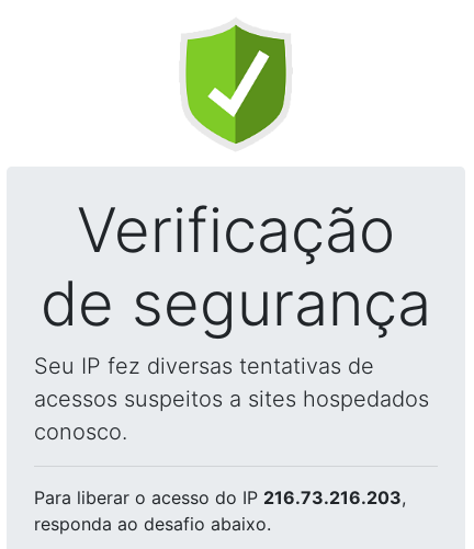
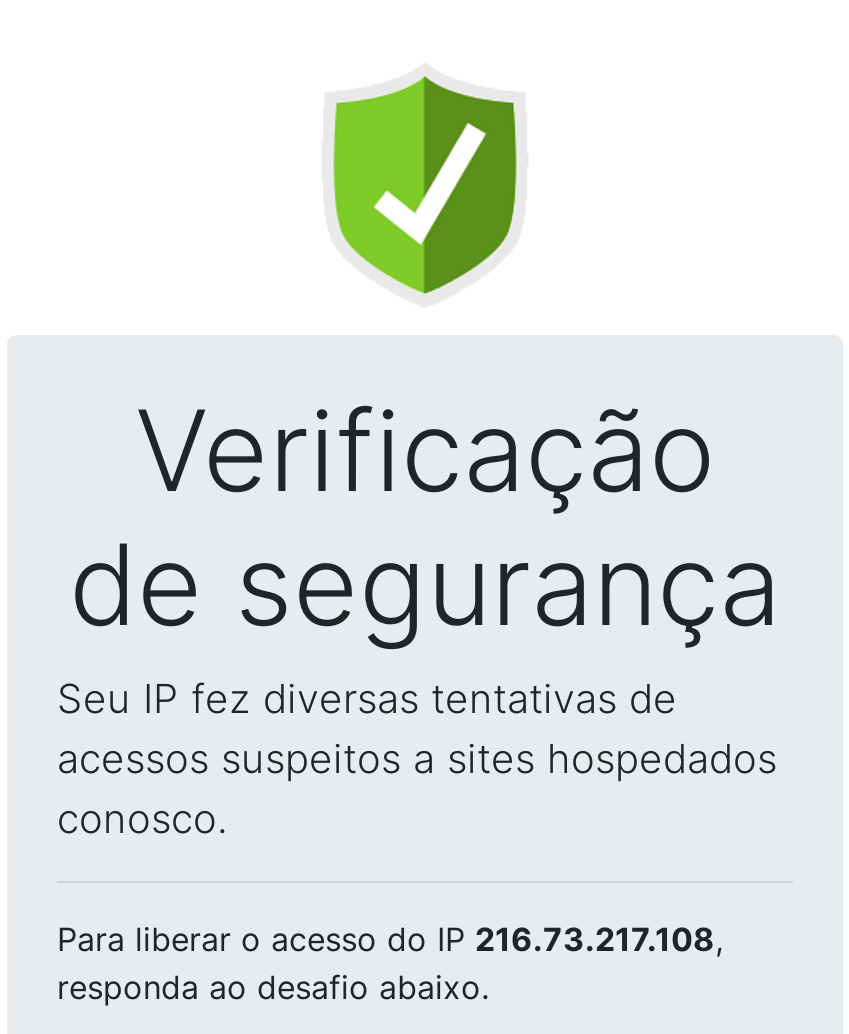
[34,487,406,508] Para liberar o acesso do IP 216.73.216.203, -> [57,919,723,959] Para liberar o acesso do IP 216.73.217.108,

